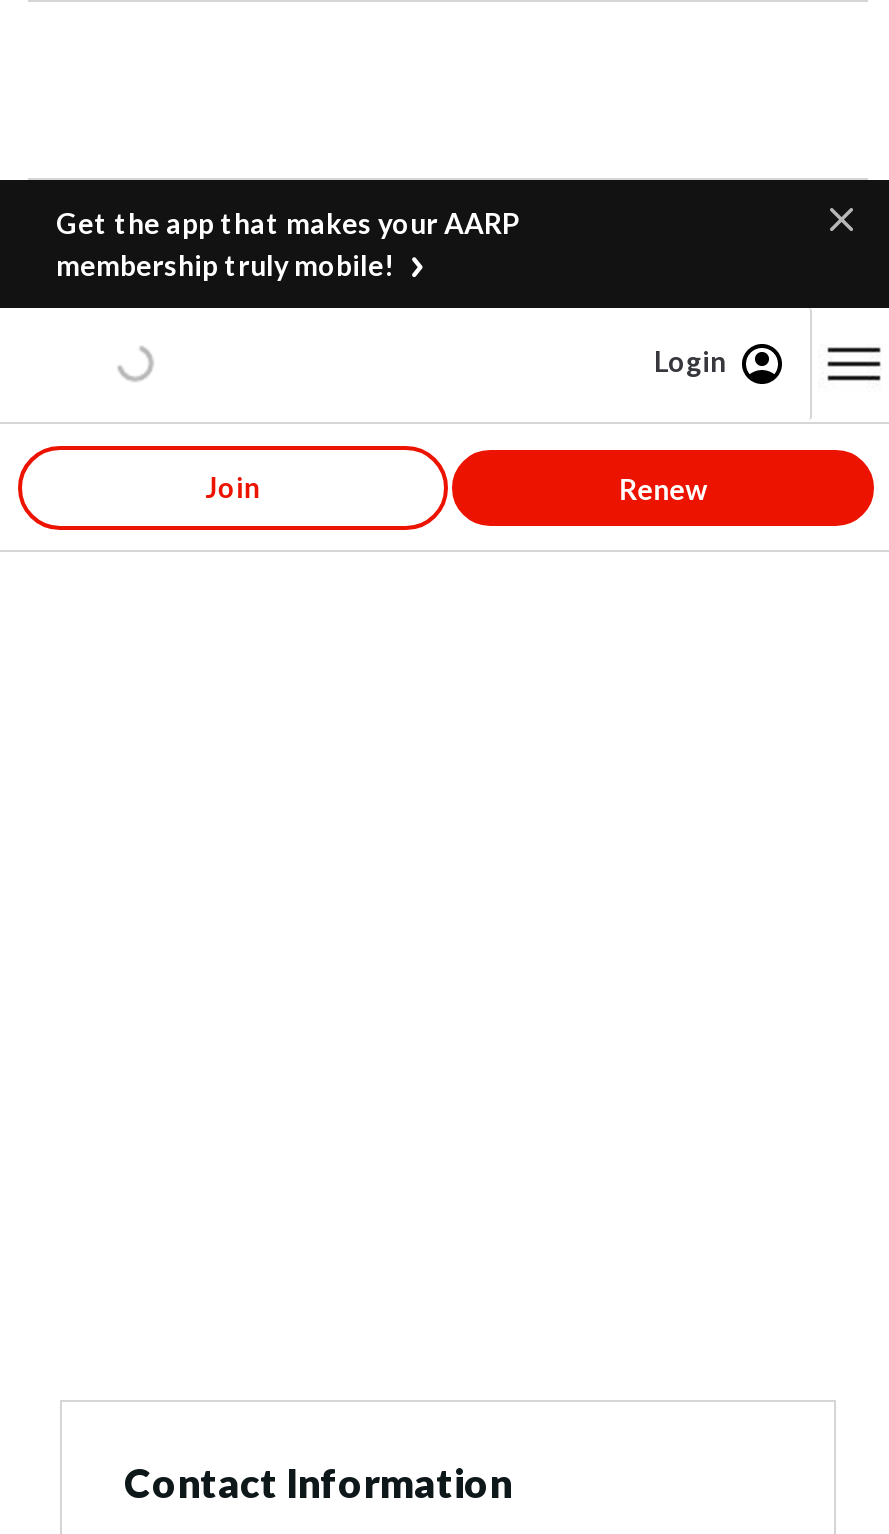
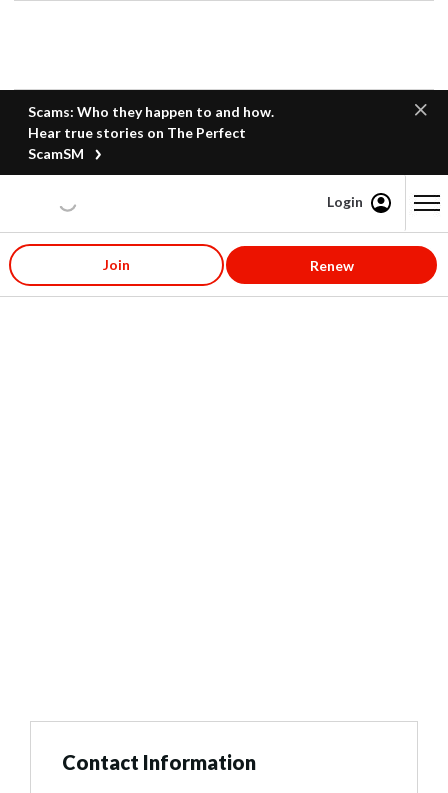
[56,206,520,282] Get the app that makes your AARP | membership truly mobile! -> [28,103,274,162] Scams: Who they happen to and how. | Hear true stories on The Perfect | ScamSM

